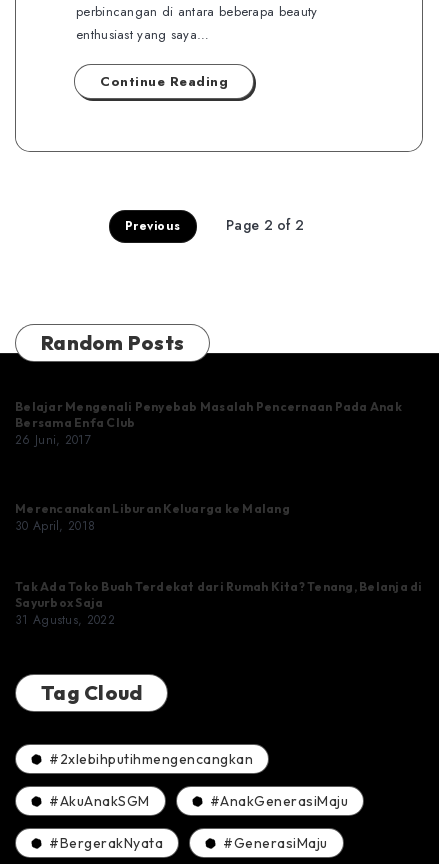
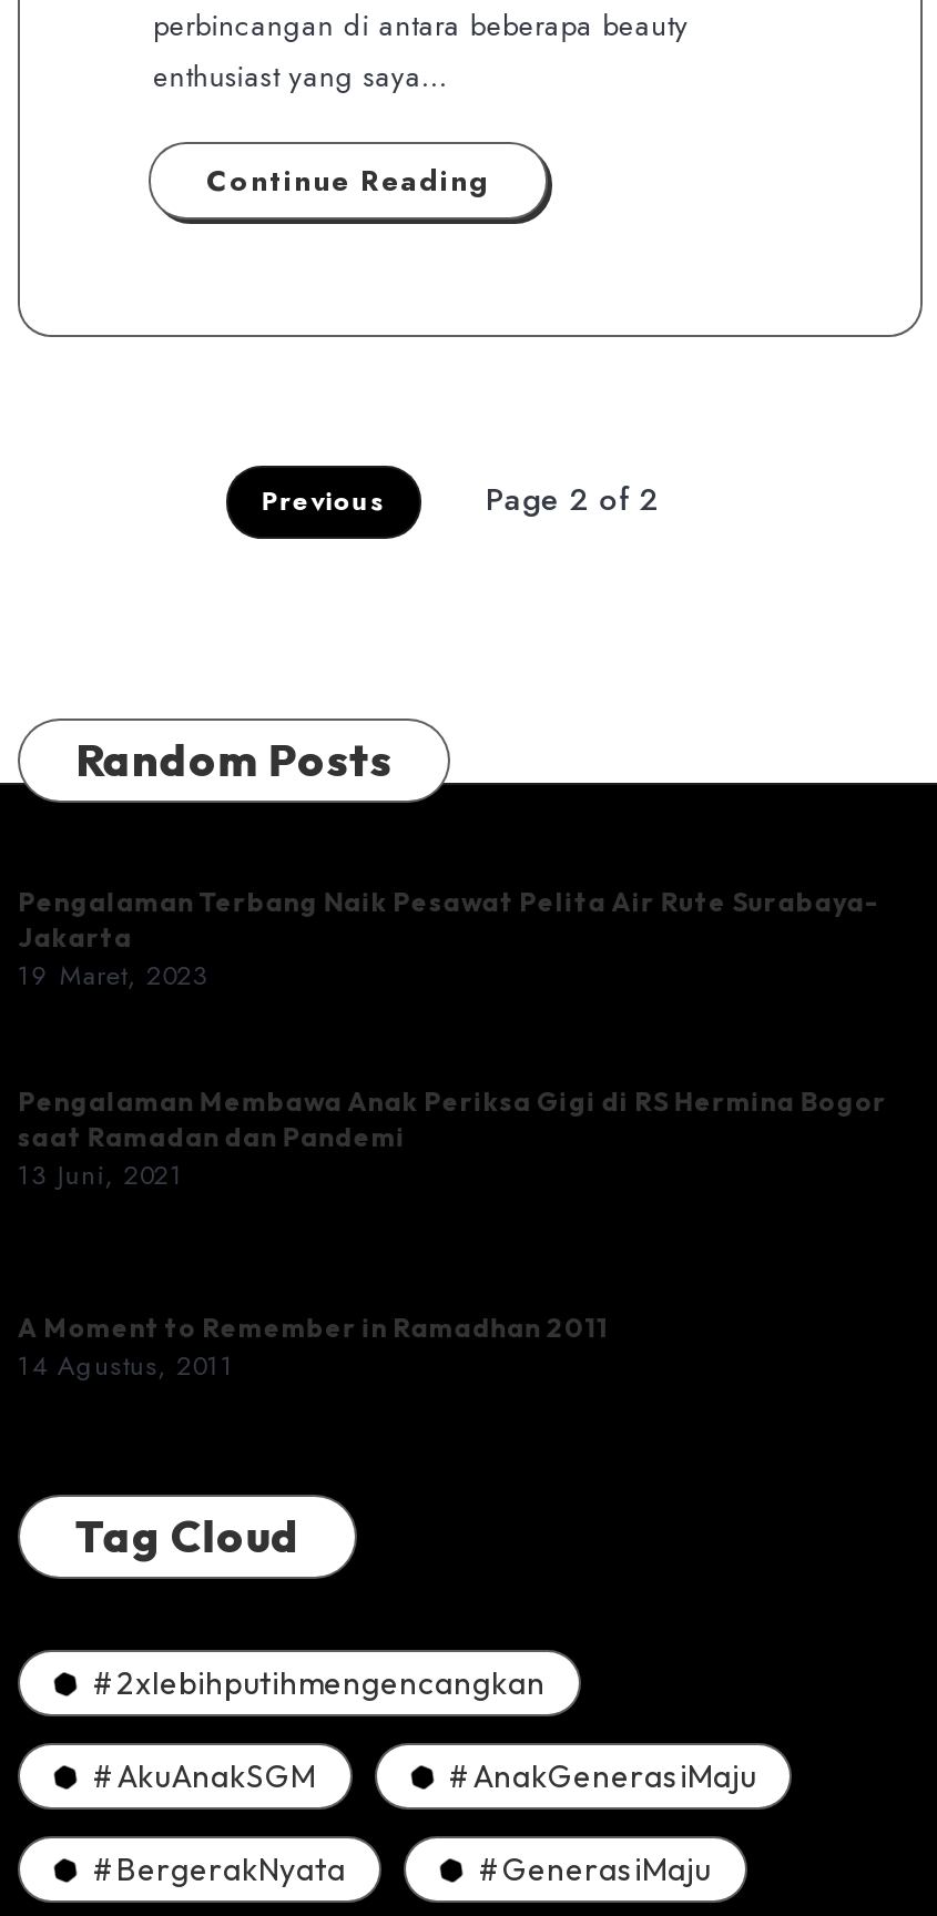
[15,398,402,448] Belajar Mengenali Penyebab Masalah Pencernaan Pada Anak | Bersama Enfa Club | 26 Juni, 2017 -> [18,884,879,995] Pengalaman Terbang Naik Pesawat Pelita Air Rute Surabaya- | Jakarta | 19 Maret, 2023
[15,501,290,535] Merencanakan Liburan Keluarga ke Malang | 30 April, 2018 -> [18,1083,887,1194] Pengalaman Membawa Anak Periksa Gigi di RS Hermina Bogor | saat Ramadan dan Pandemi | 13 Juni, 2021
[15,578,422,628] Tak Ada Toko Buah Terdekat dari Rumah Kita? Tenang, Belanja di | Sayurbox Saja | 31 Agustus, 2022 -> [18,1311,608,1386] A Moment to Remember in Ramadhan 2011 | 14 Agustus, 2011

